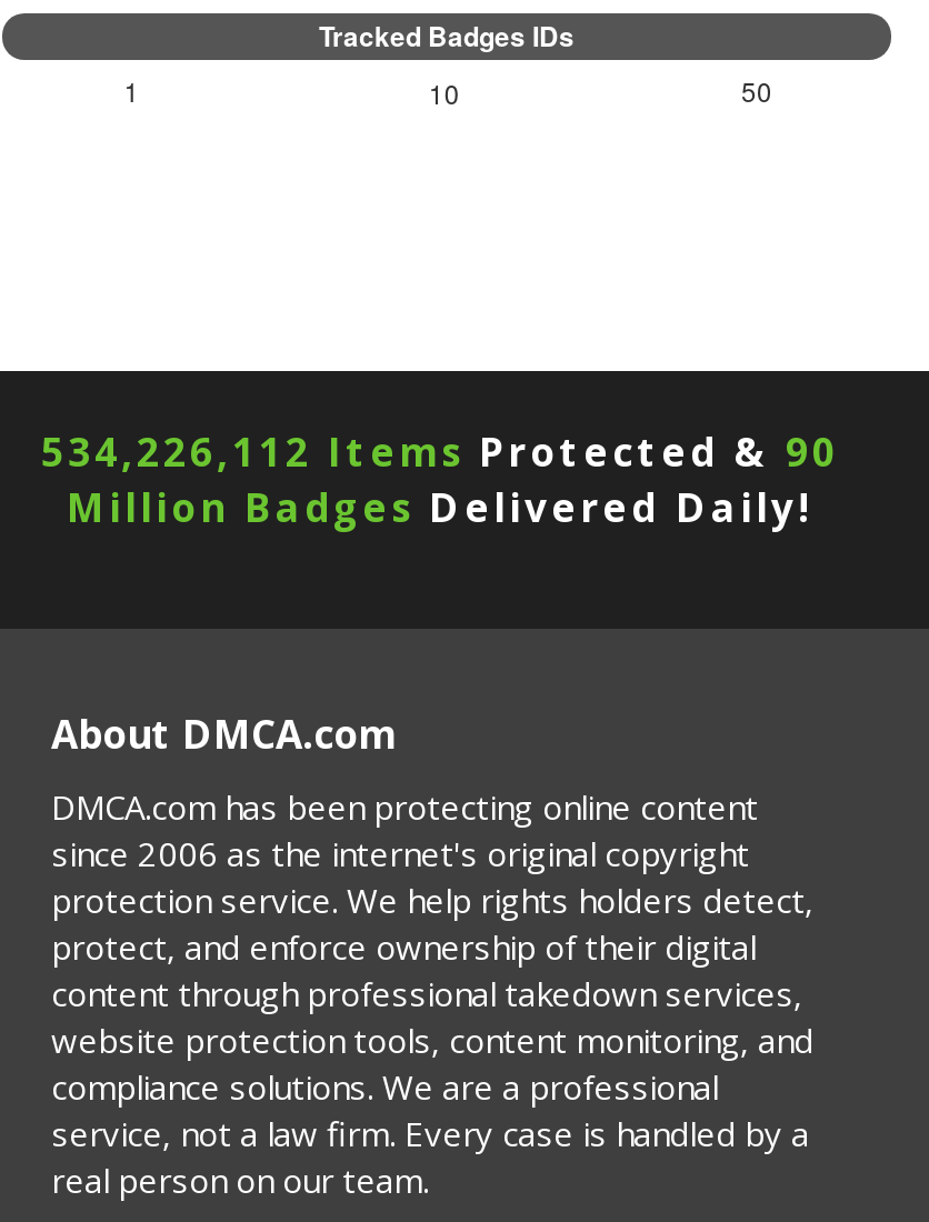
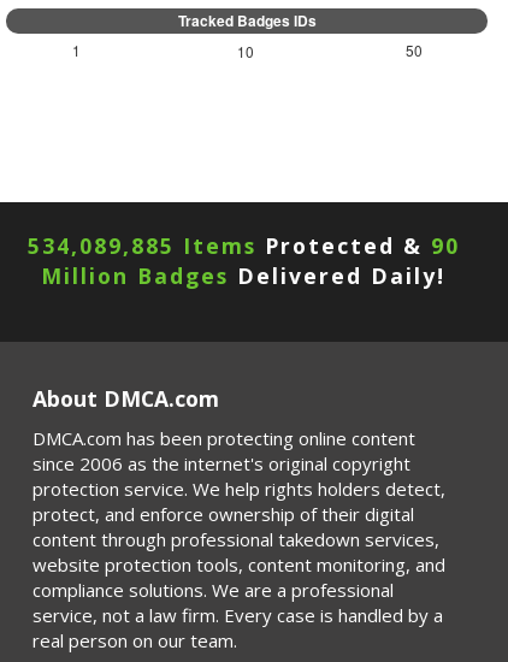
[41,424,839,478] 534,226,112 Items Protected & 90 -> [27,231,459,260] 534,089,885 Items Protected & 90

